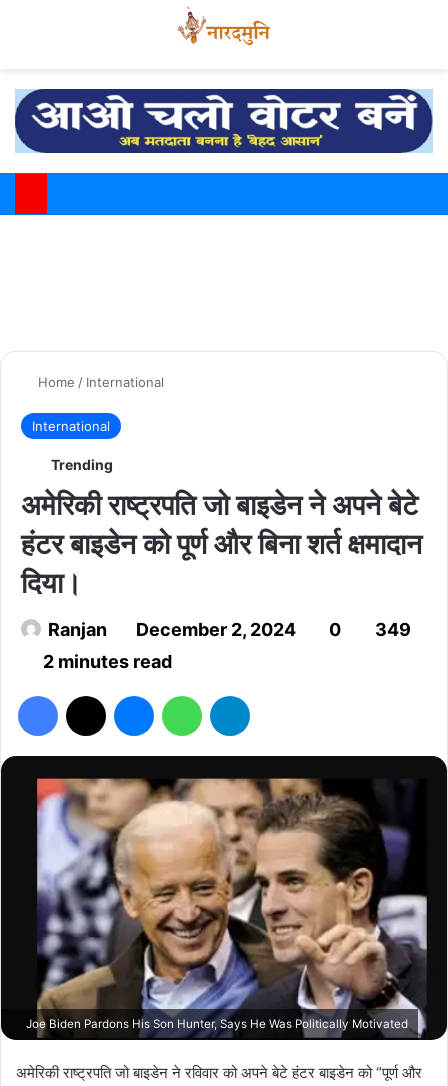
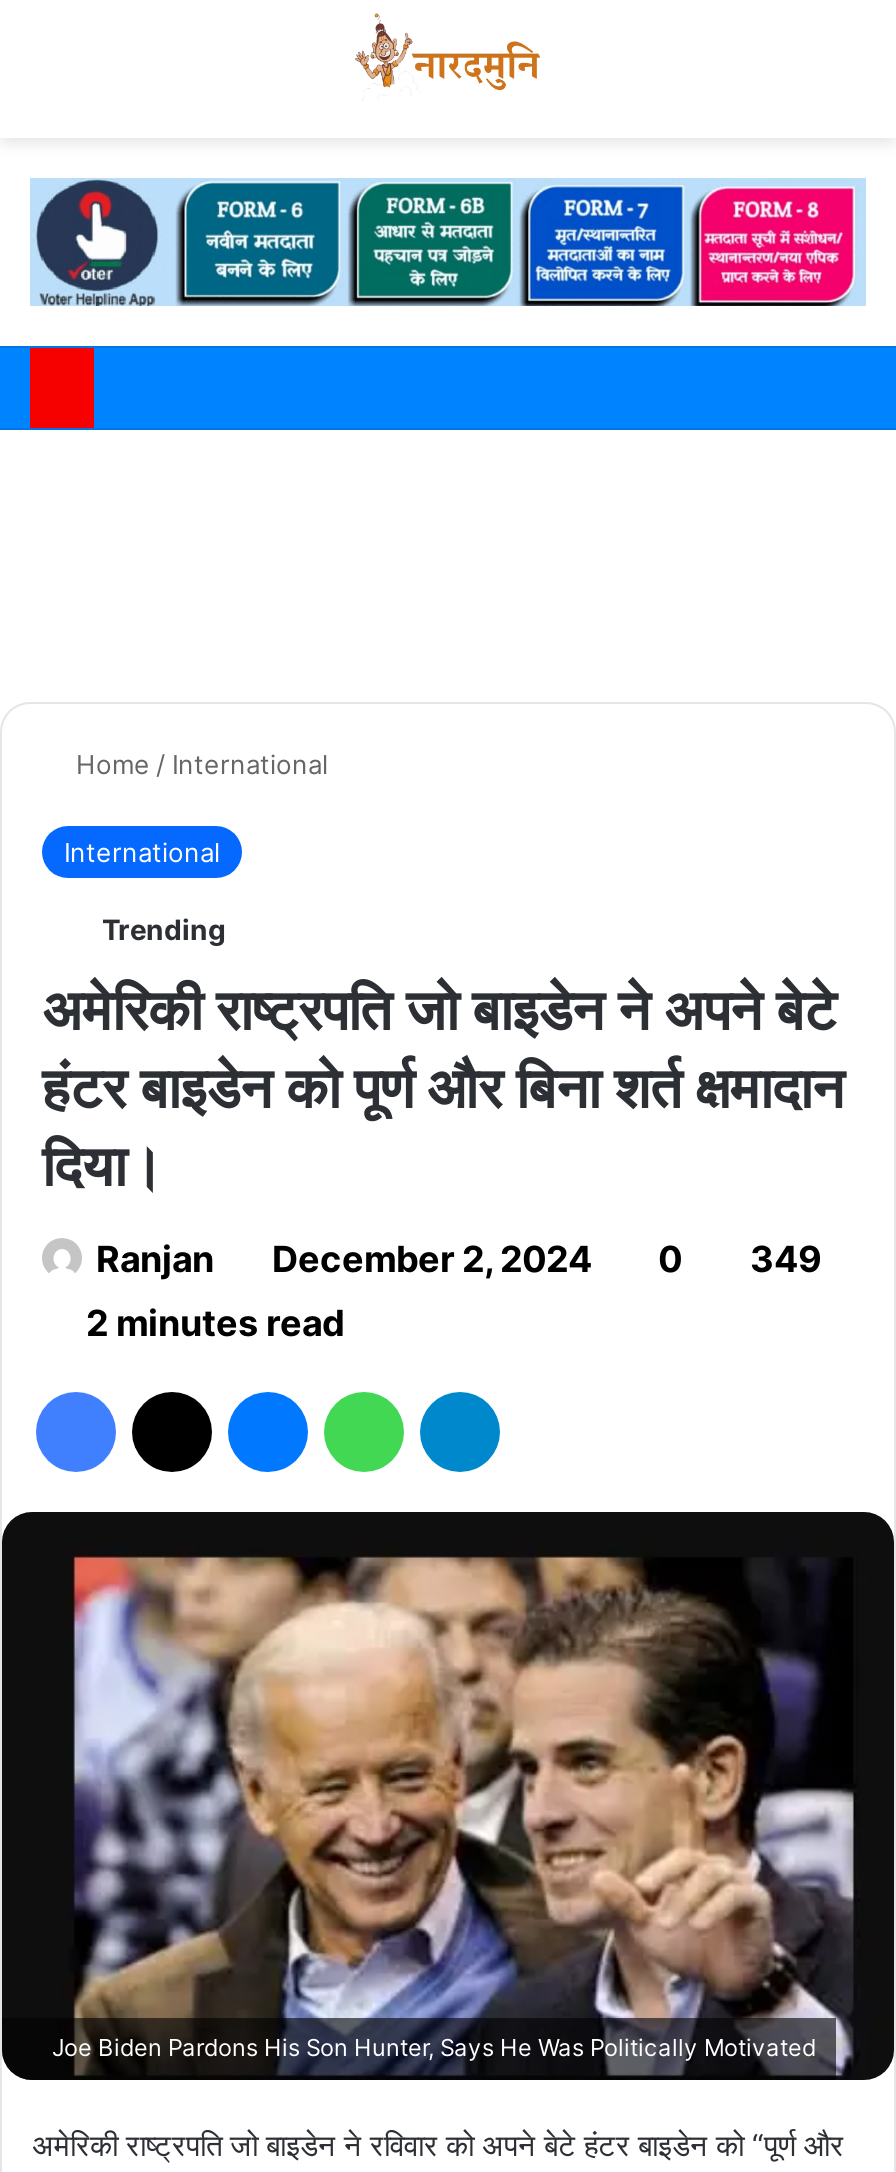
[14,88,433,154] [image] -> [30,178,864,308] [image]

